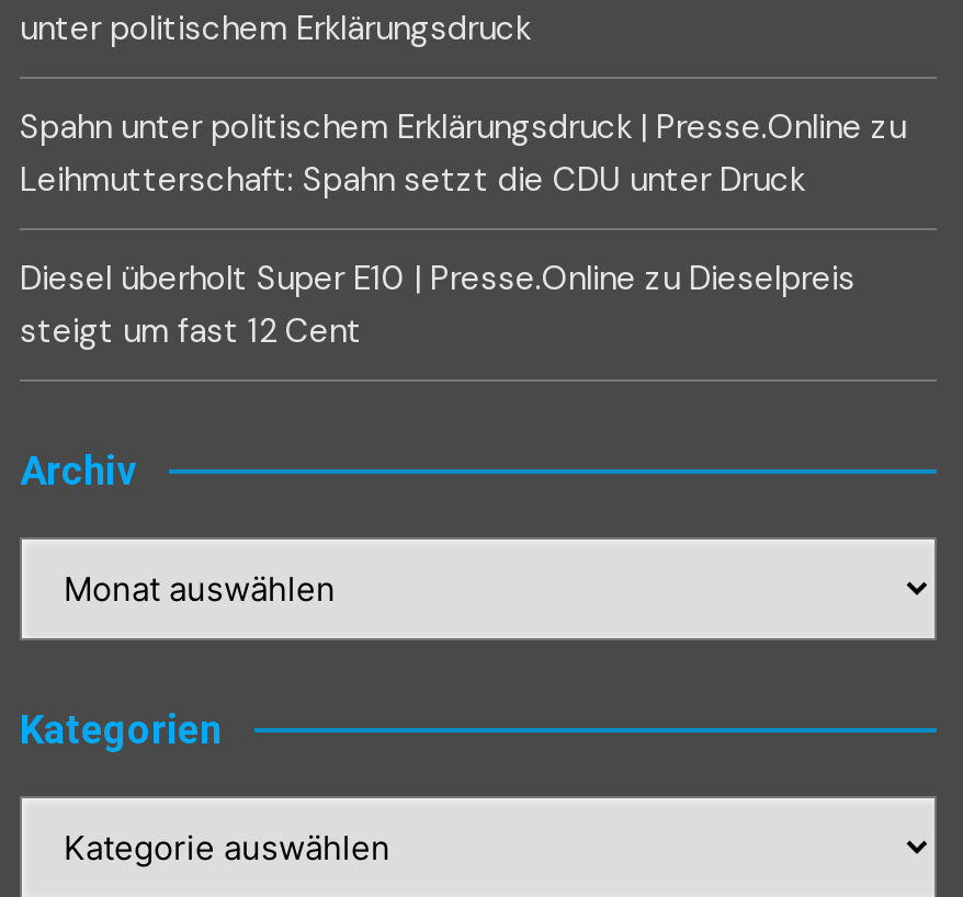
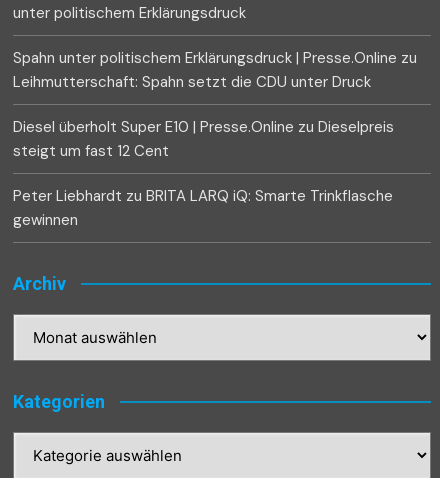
none -> [13,186,393,230] Peter Liebhardt zu BRITA LARQ iQ: Smarte Trinkflasche | gewinnen

